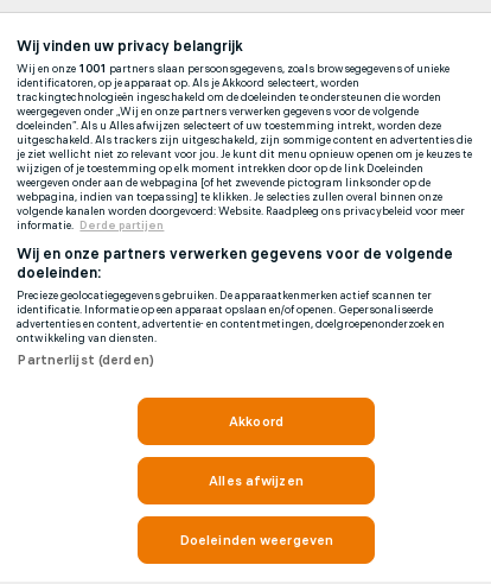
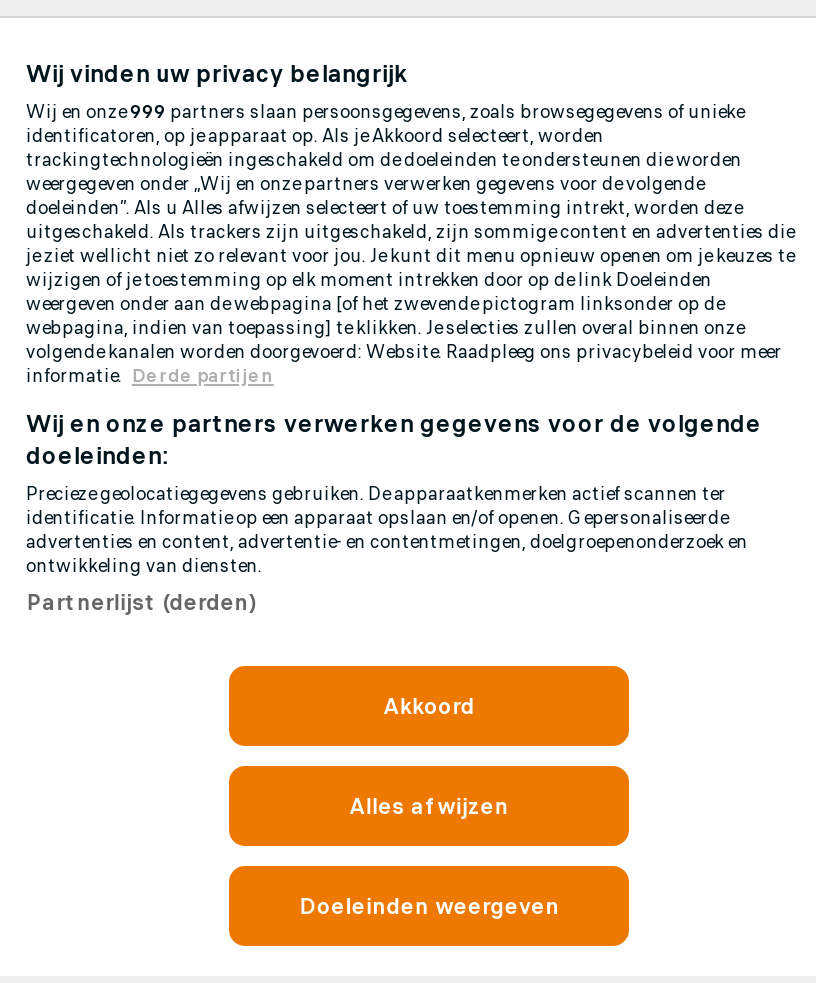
[17,62,450,76] Wij en onze1001 partners slaan persoonsgegevens, zoals browsegegevens of unieke -> [26,100,744,124] Wij en onze999 partners slaan persoonsgegevens, zoals browsegegevens of unieke

